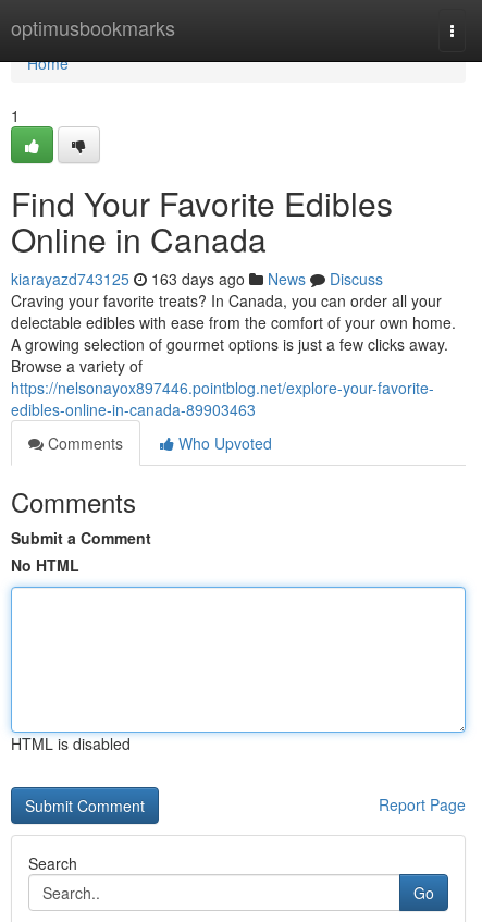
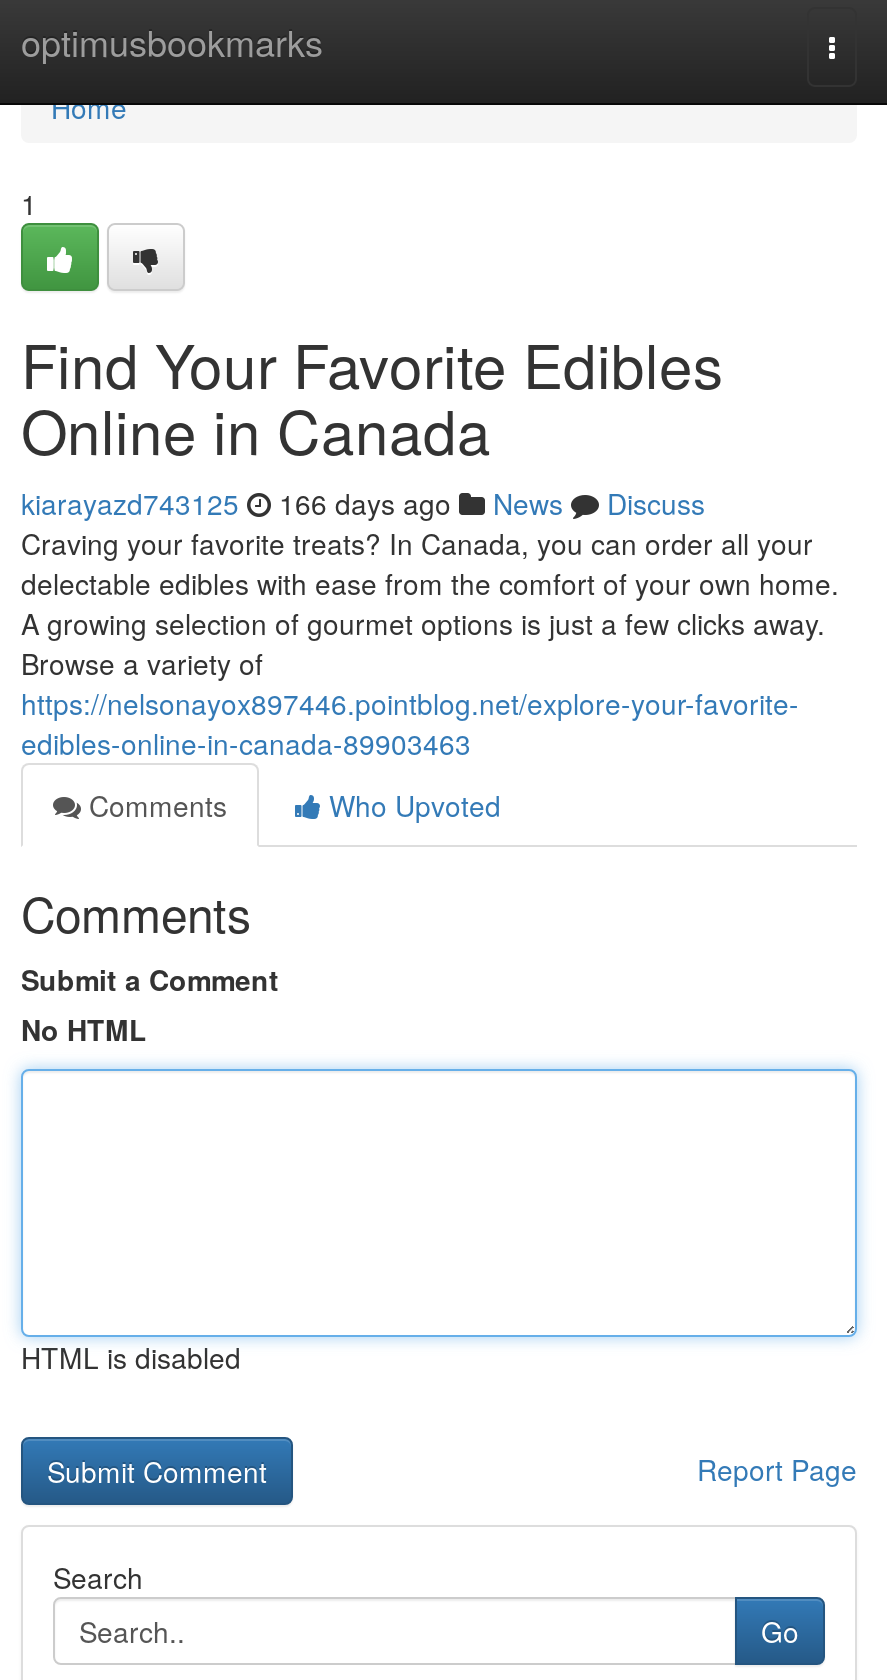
[11,268,383,290] kiarayazd743125 163 days ago News Discuss -> [21,483,705,523] kiarayazd743125 166 days ago News Discuss

